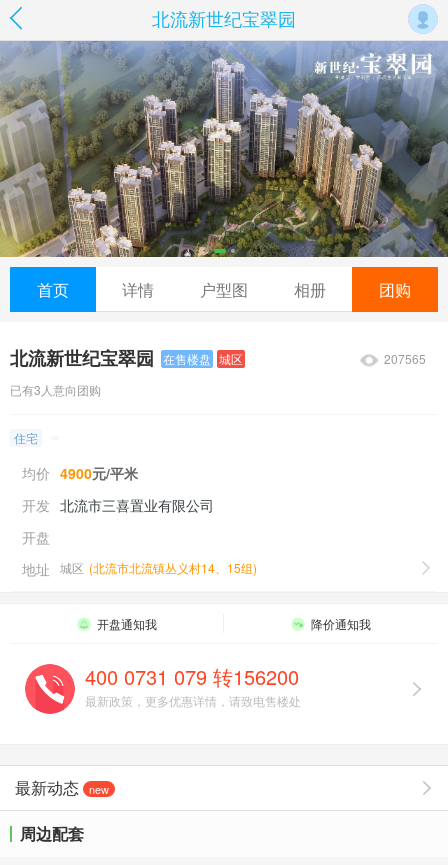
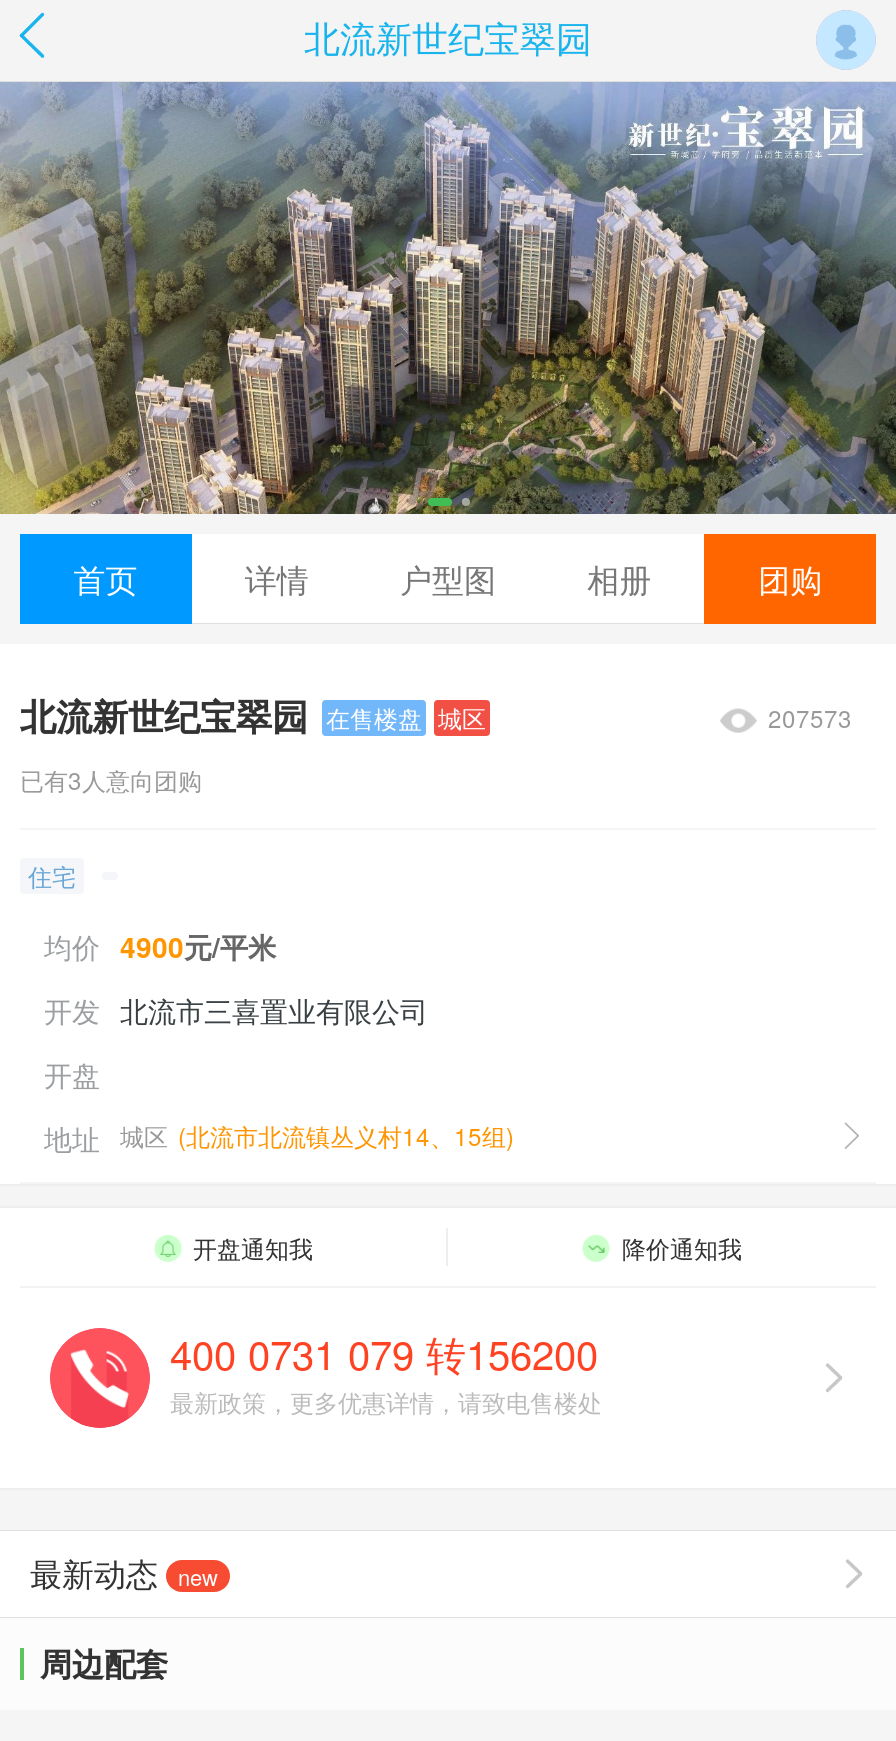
[384,350,426,367] 207565 -> [768,700,852,734] 207573

